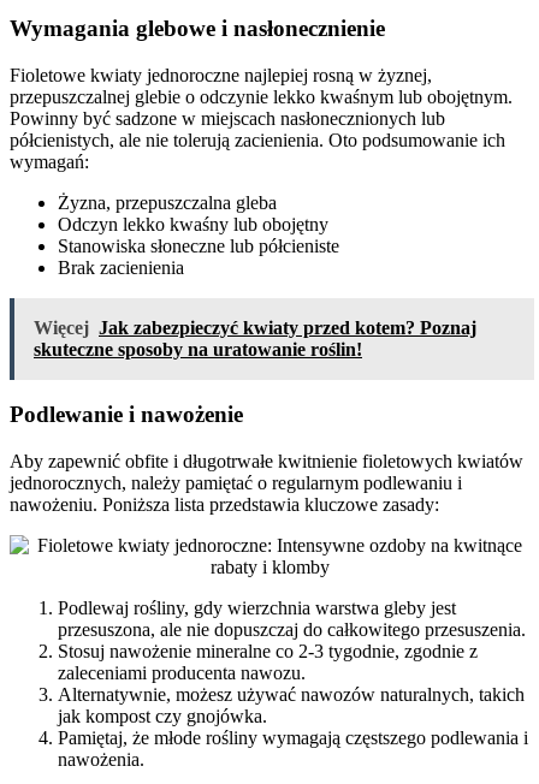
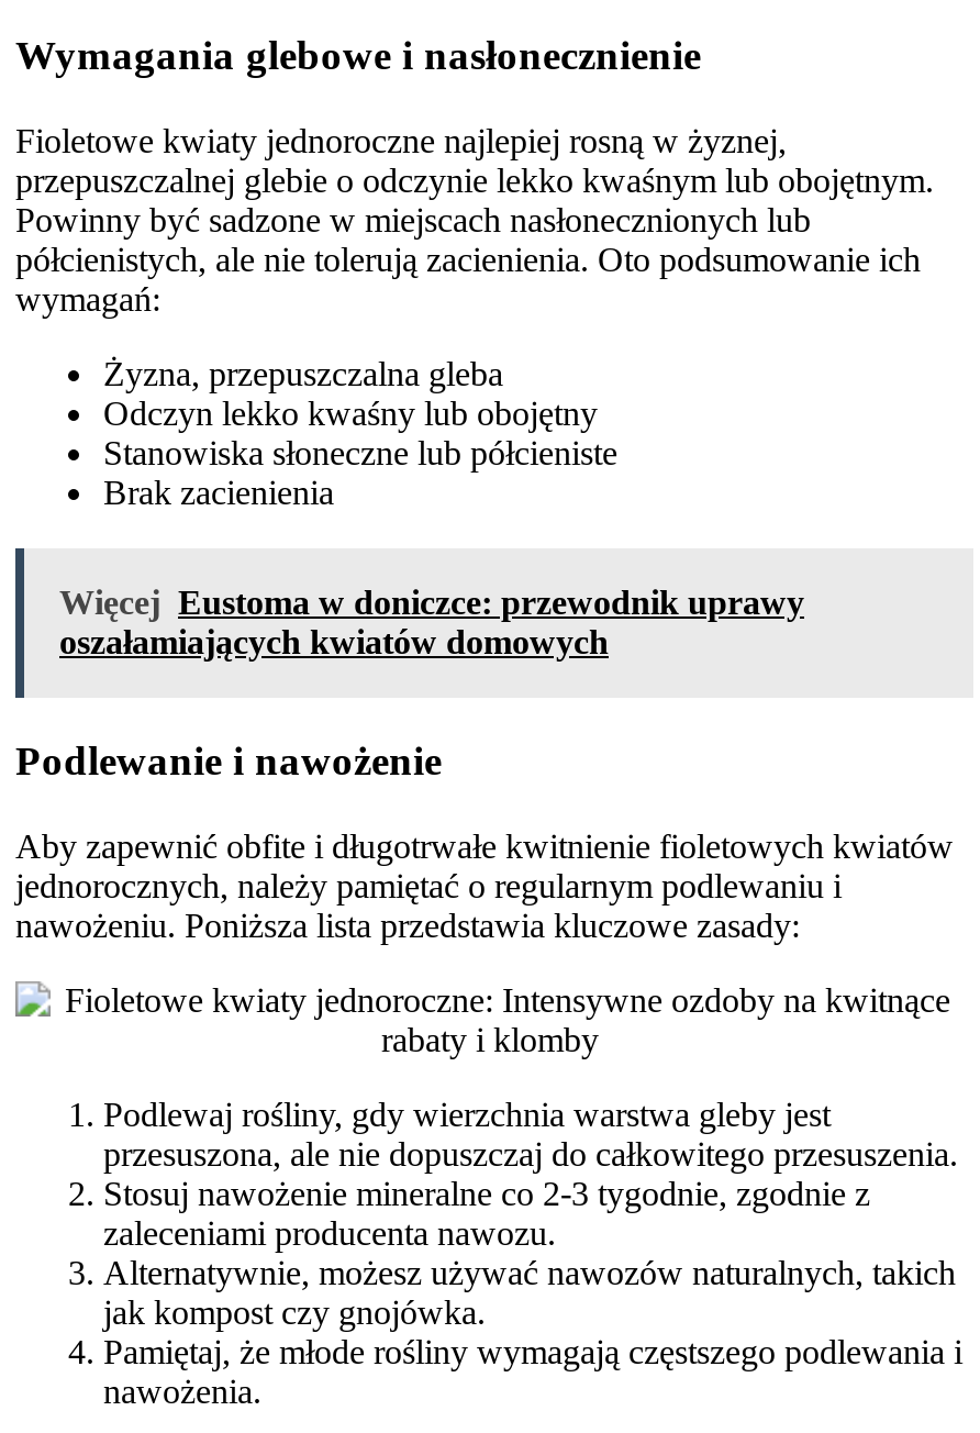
[34,317,476,359] Więcej Jak zabezpieczyć kwiaty przed kotem? Poznaj | skuteczne sposoby na uratowanie roślin! -> [59,583,804,660] Więcej Eustoma w doniczce: przewodnik uprawy | oszałamiających kwiatów domowych

